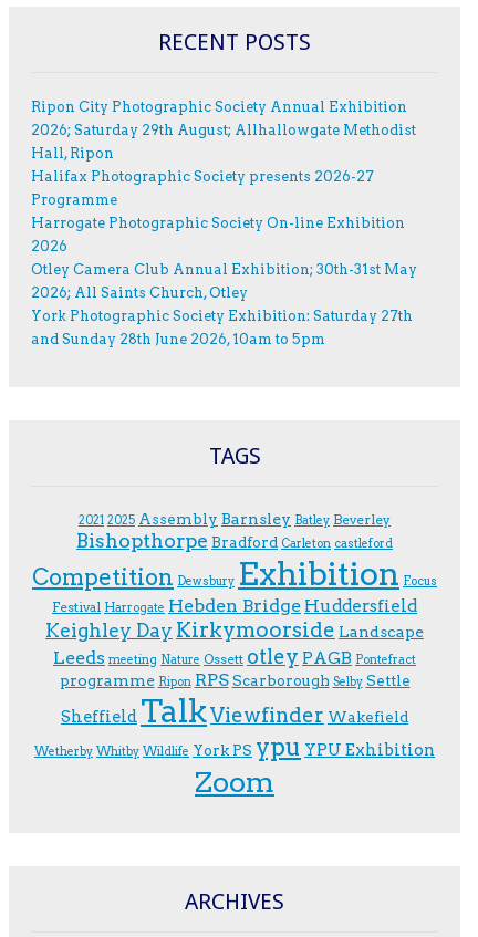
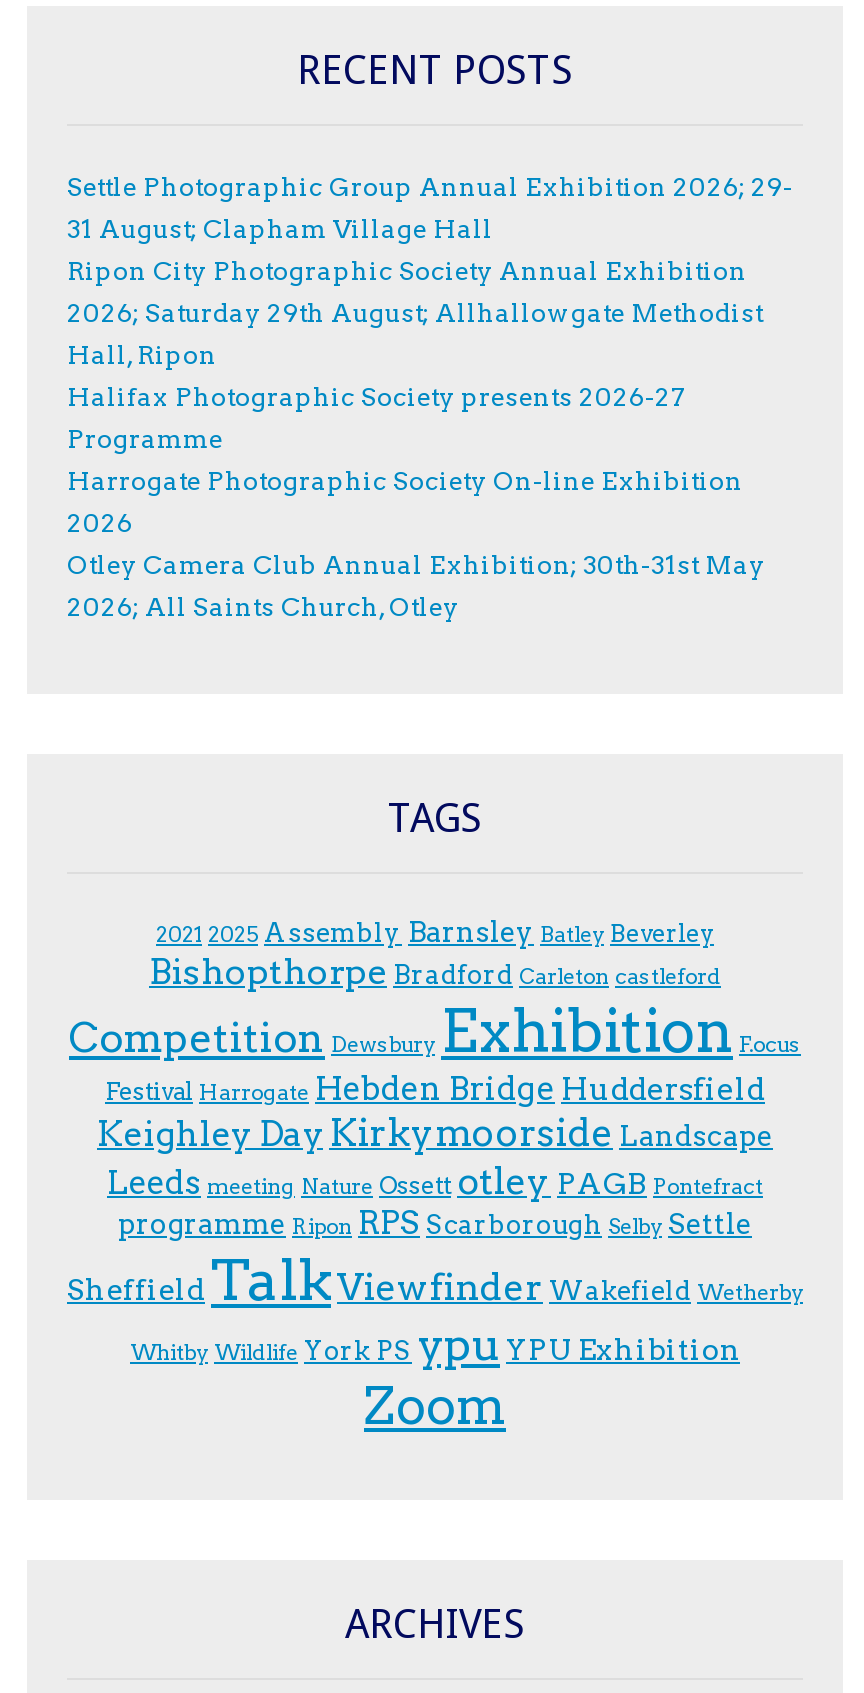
none -> [67,173,793,245] Settle Photographic Group Annual Exhibition 2026; 29- | 31 August; Clapham Village Hall
moved [31,99,417,301] -> [67,257,765,623]: Ripon City Photographic Society Annual Exhibition | 2026; Saturday 29th August; Allhallowgate Methodist | Hall, Ripon | ... | Otley Camera Club Annual Exhibition; 30th-31st May | 2026; All Saints Church, Otley
[31,308,413,348] York Photographic Society Exhibition: Saturday 27th | and Sunday 28th June 2026, 10am to 5pm -> none

